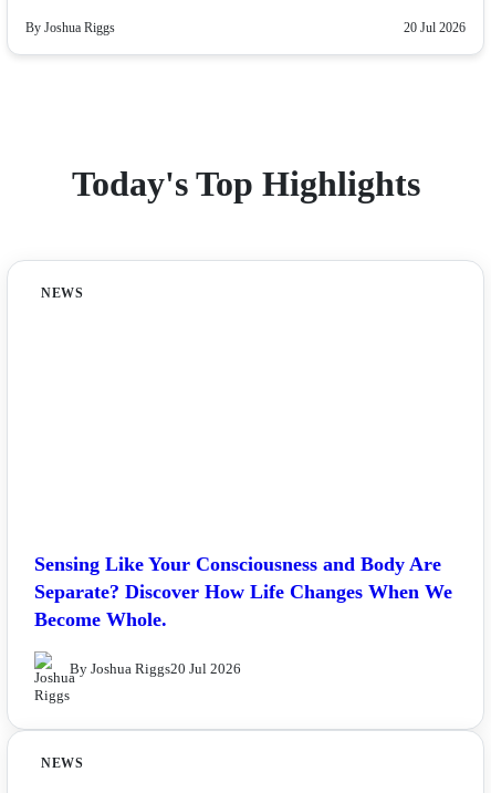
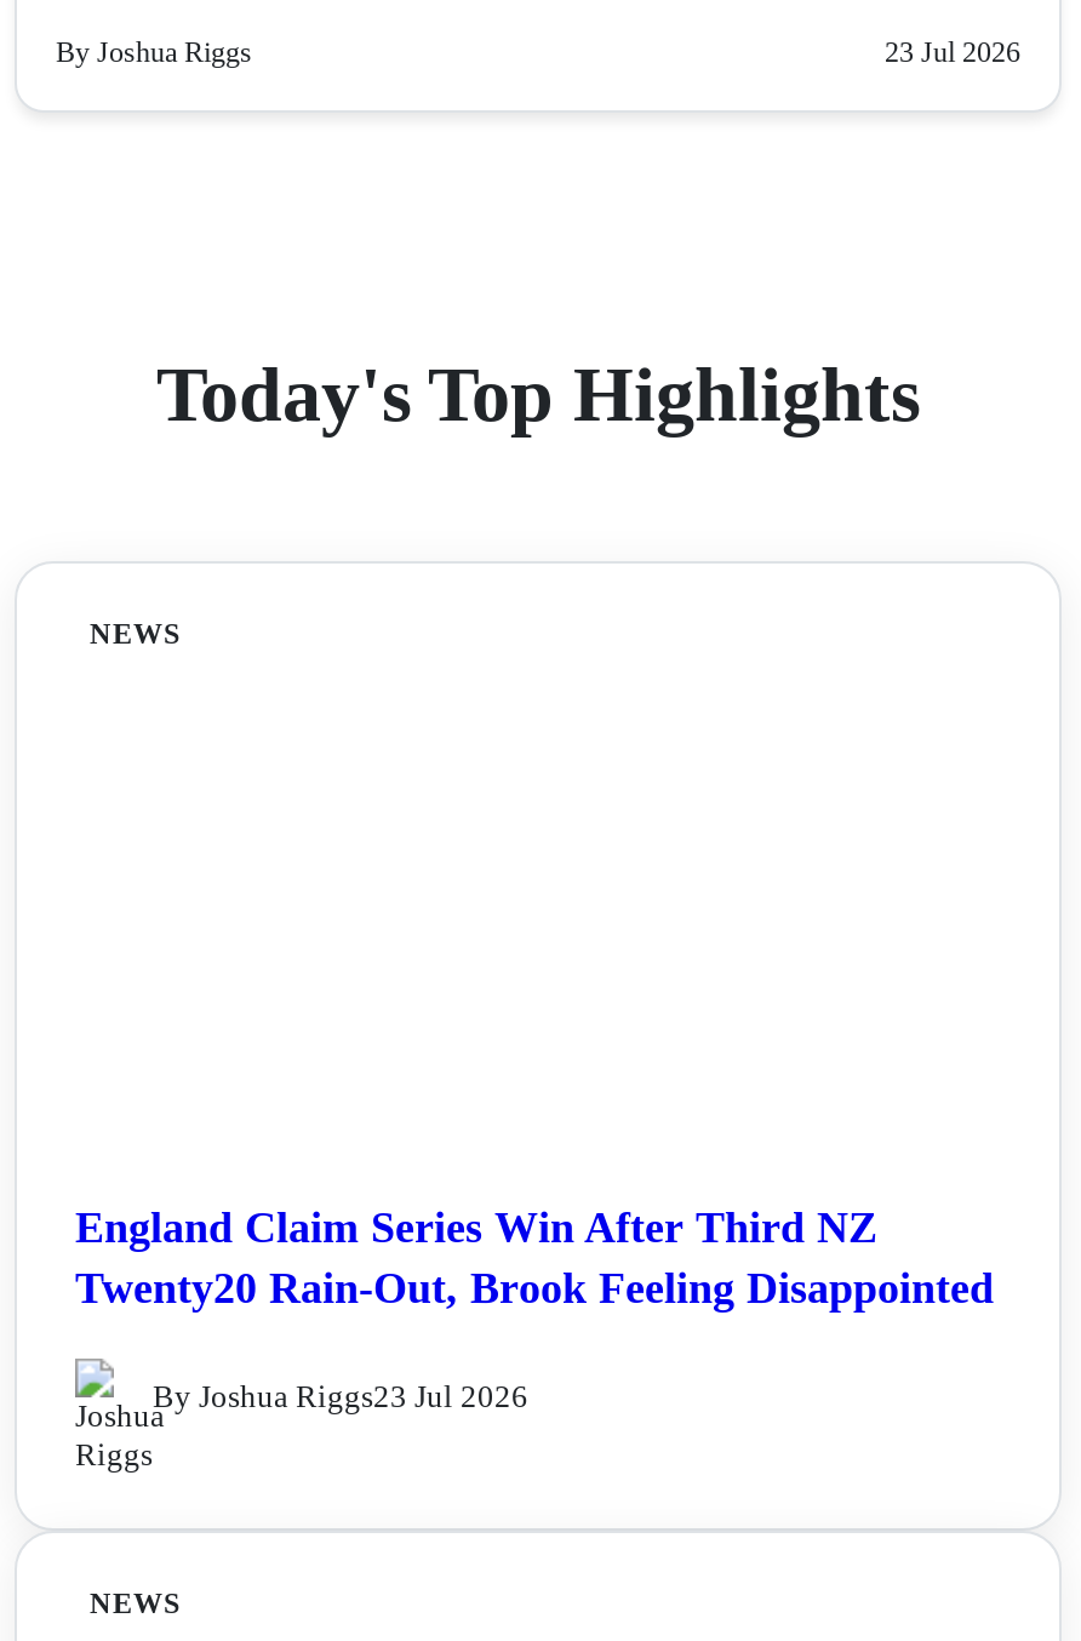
[404,19,466,35] 20 Jul 2026 -> [885,34,1020,68] 23 Jul 2026
[34,553,452,631] Sensing Like Your Consciousness and Body Are | Separate? Discover How Life Changes When We | Become Whole. -> [75,1204,994,1313] England Claim Series Win After Third NZ | Twenty20 Rain-Out, Brook Feeling Disappointed
[70,661,241,677] By Joshua Riggs20 Jul 2026 -> [153,1378,528,1415] By Joshua Riggs23 Jul 2026

